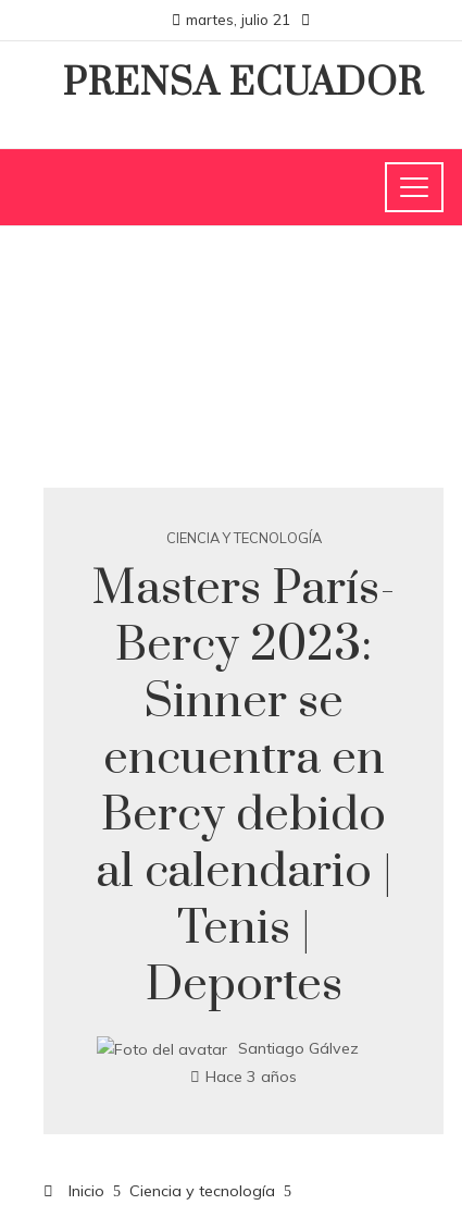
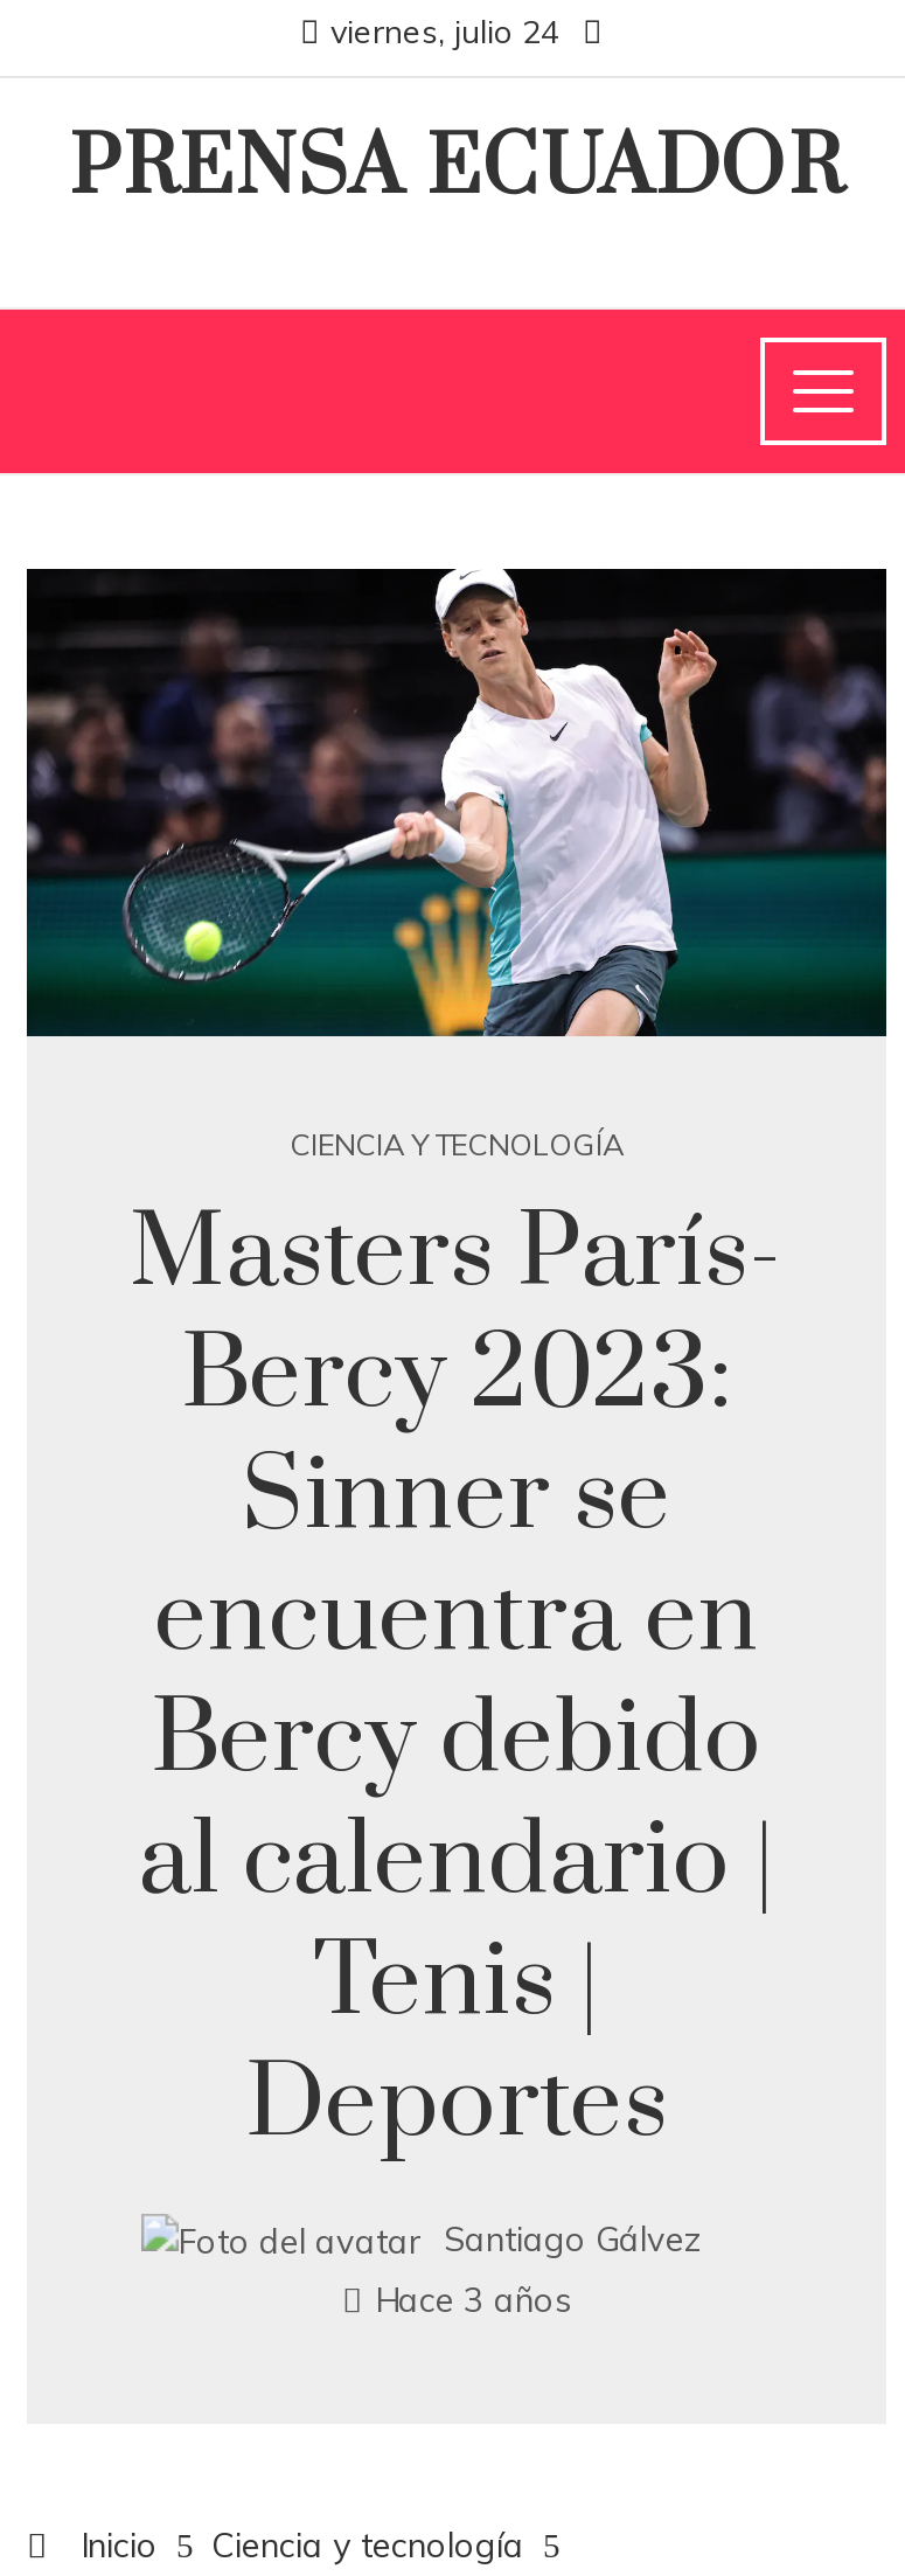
[186,10,290,28] martes, julio 21 -> [330,11,559,50] viernes, julio 24
none -> [25,567,889,1039] [image]

